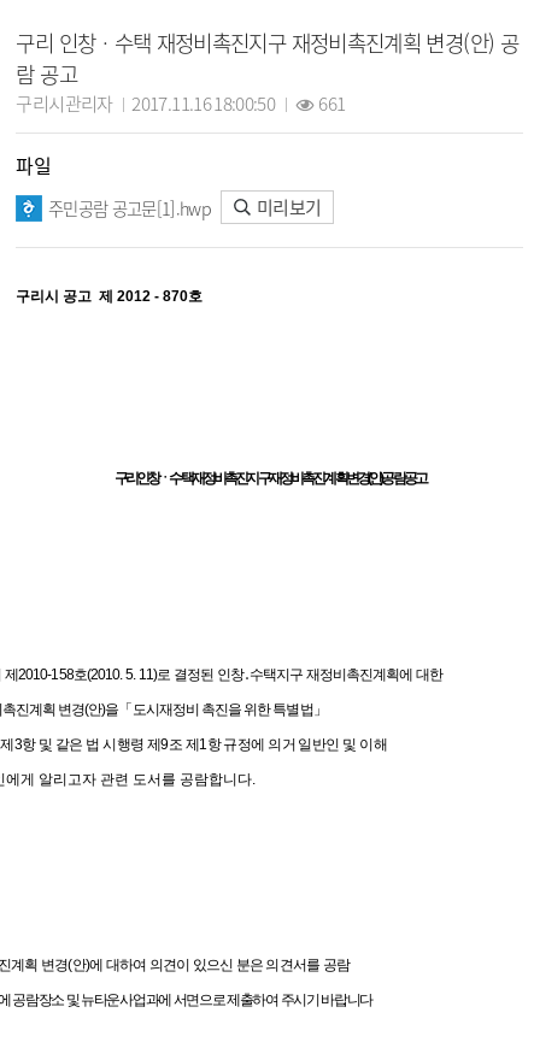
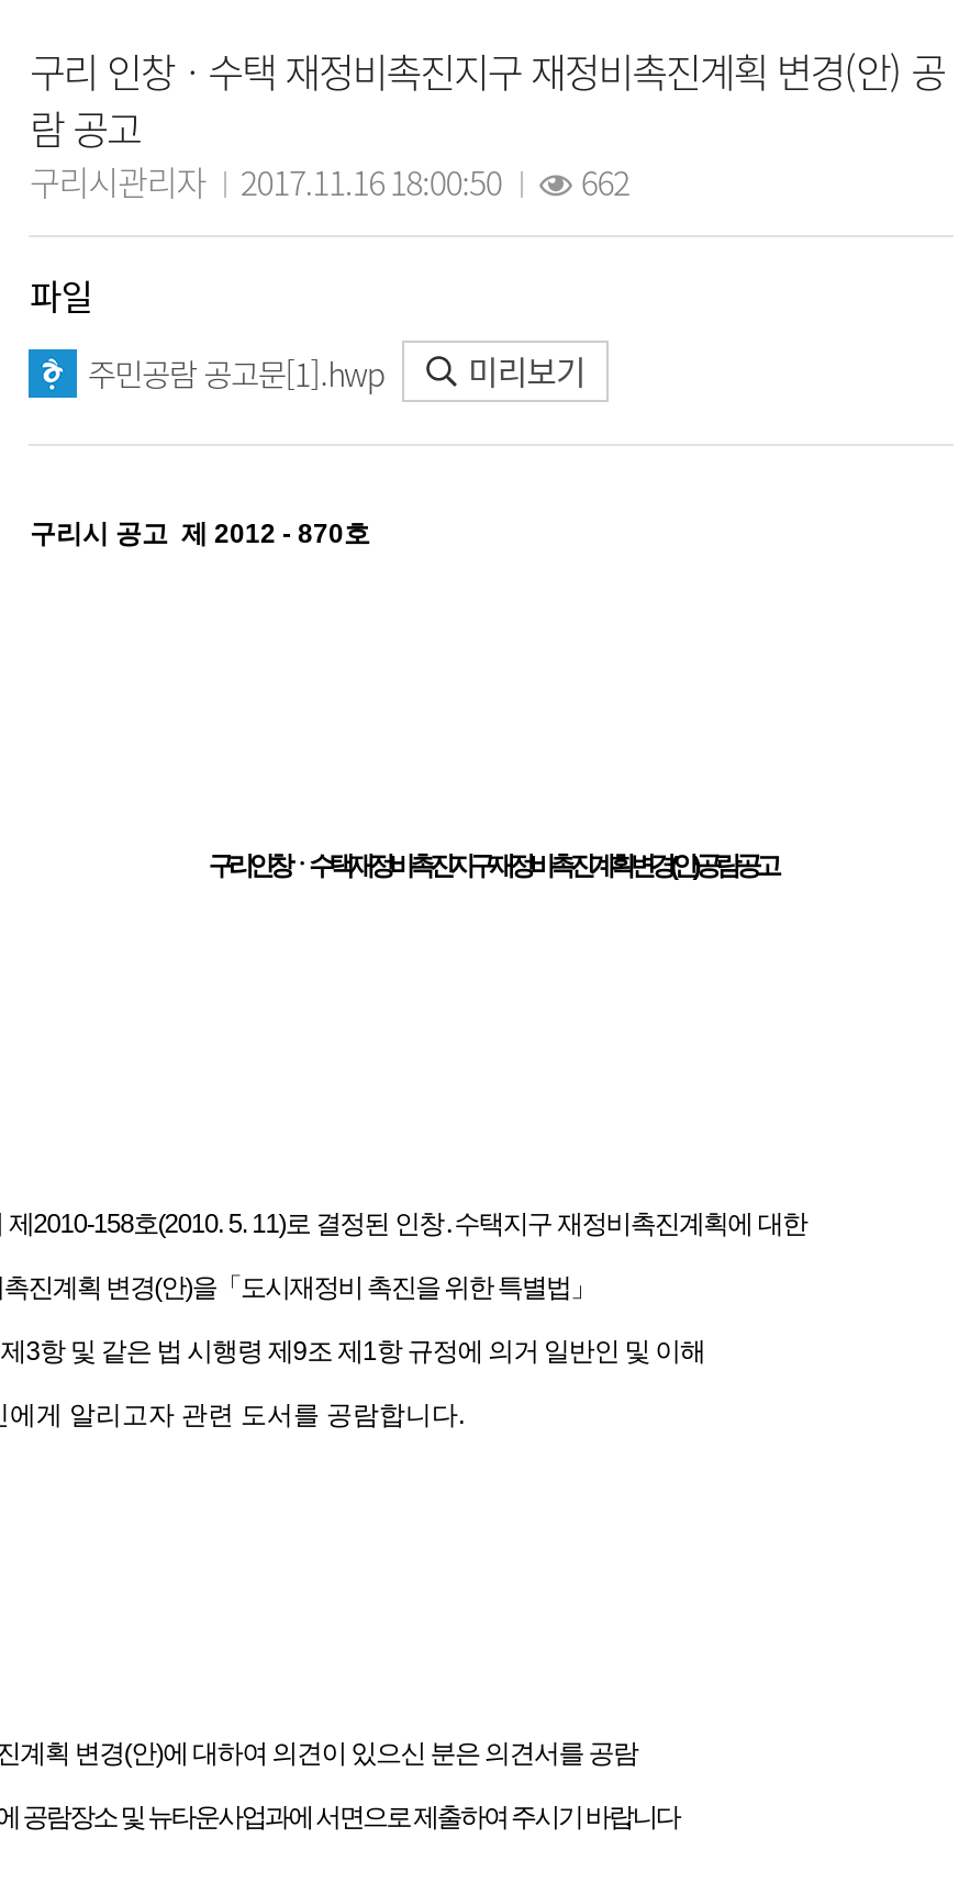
[16,89,345,115] 구리시관리자 2017.11.16 18:00:50 661 -> [29,155,629,204] 구리시관리자 2017.11.16 18:00:50 662

